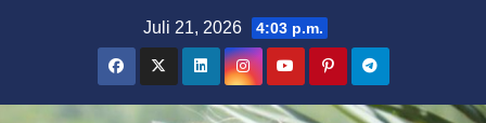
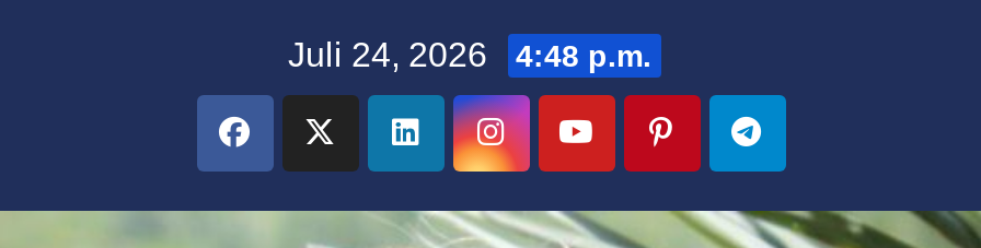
[143,18,323,37] Juli 21, 2026 4:03 p.m. -> [288,36,651,73] Juli 24, 2026 4:48 p.m.

